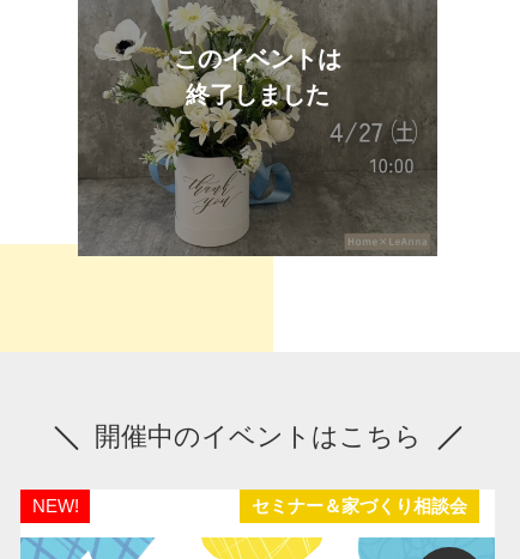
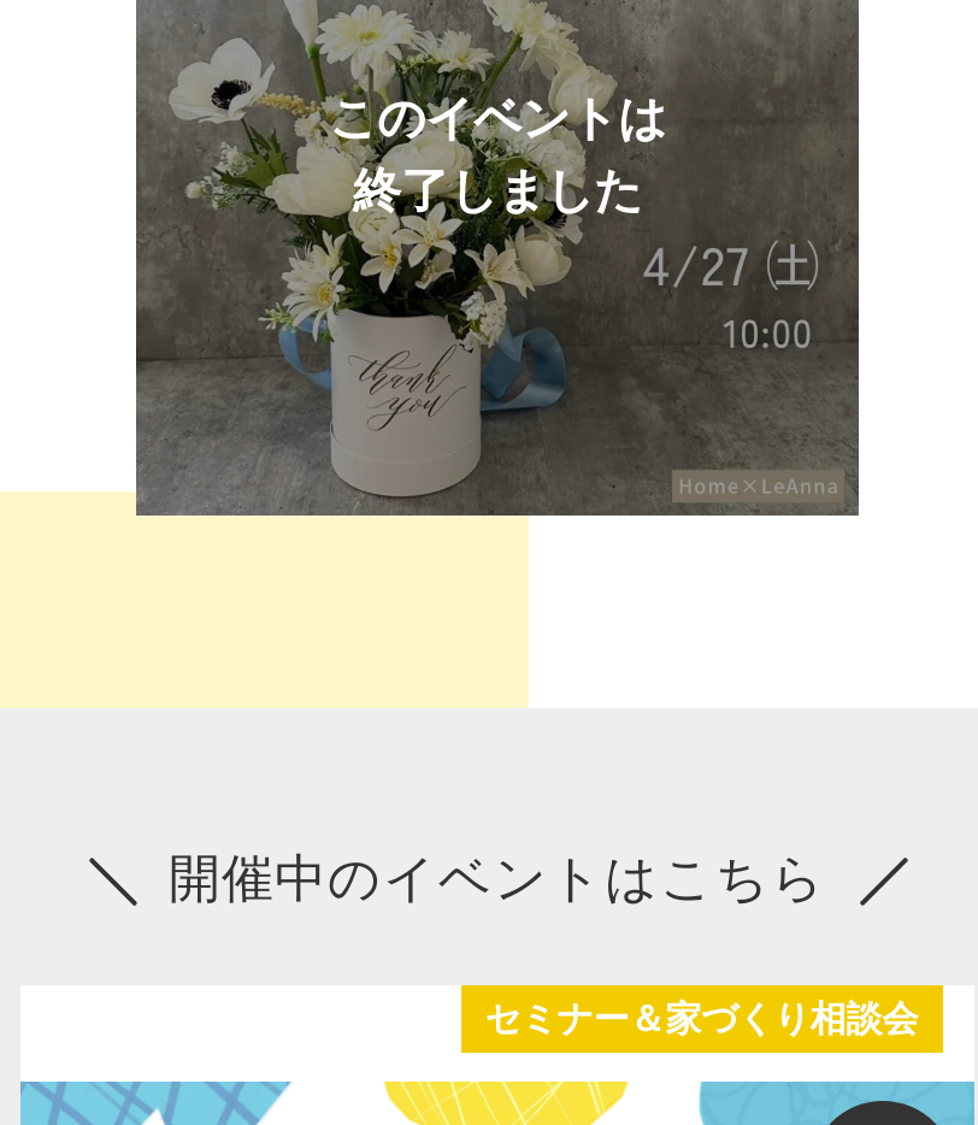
[32,496,79,516] NEW! -> none

